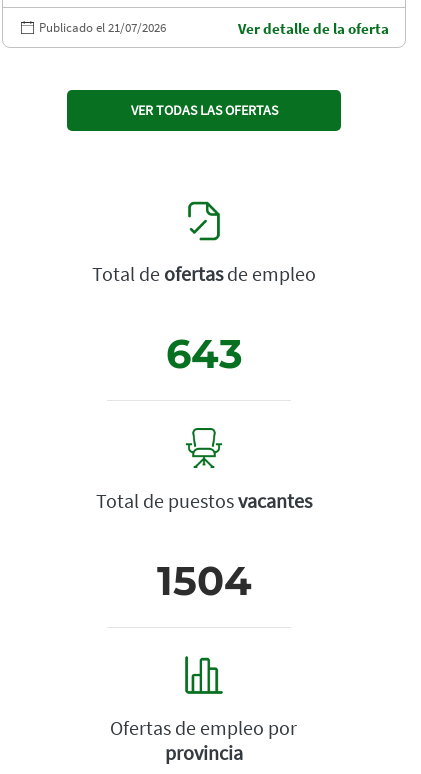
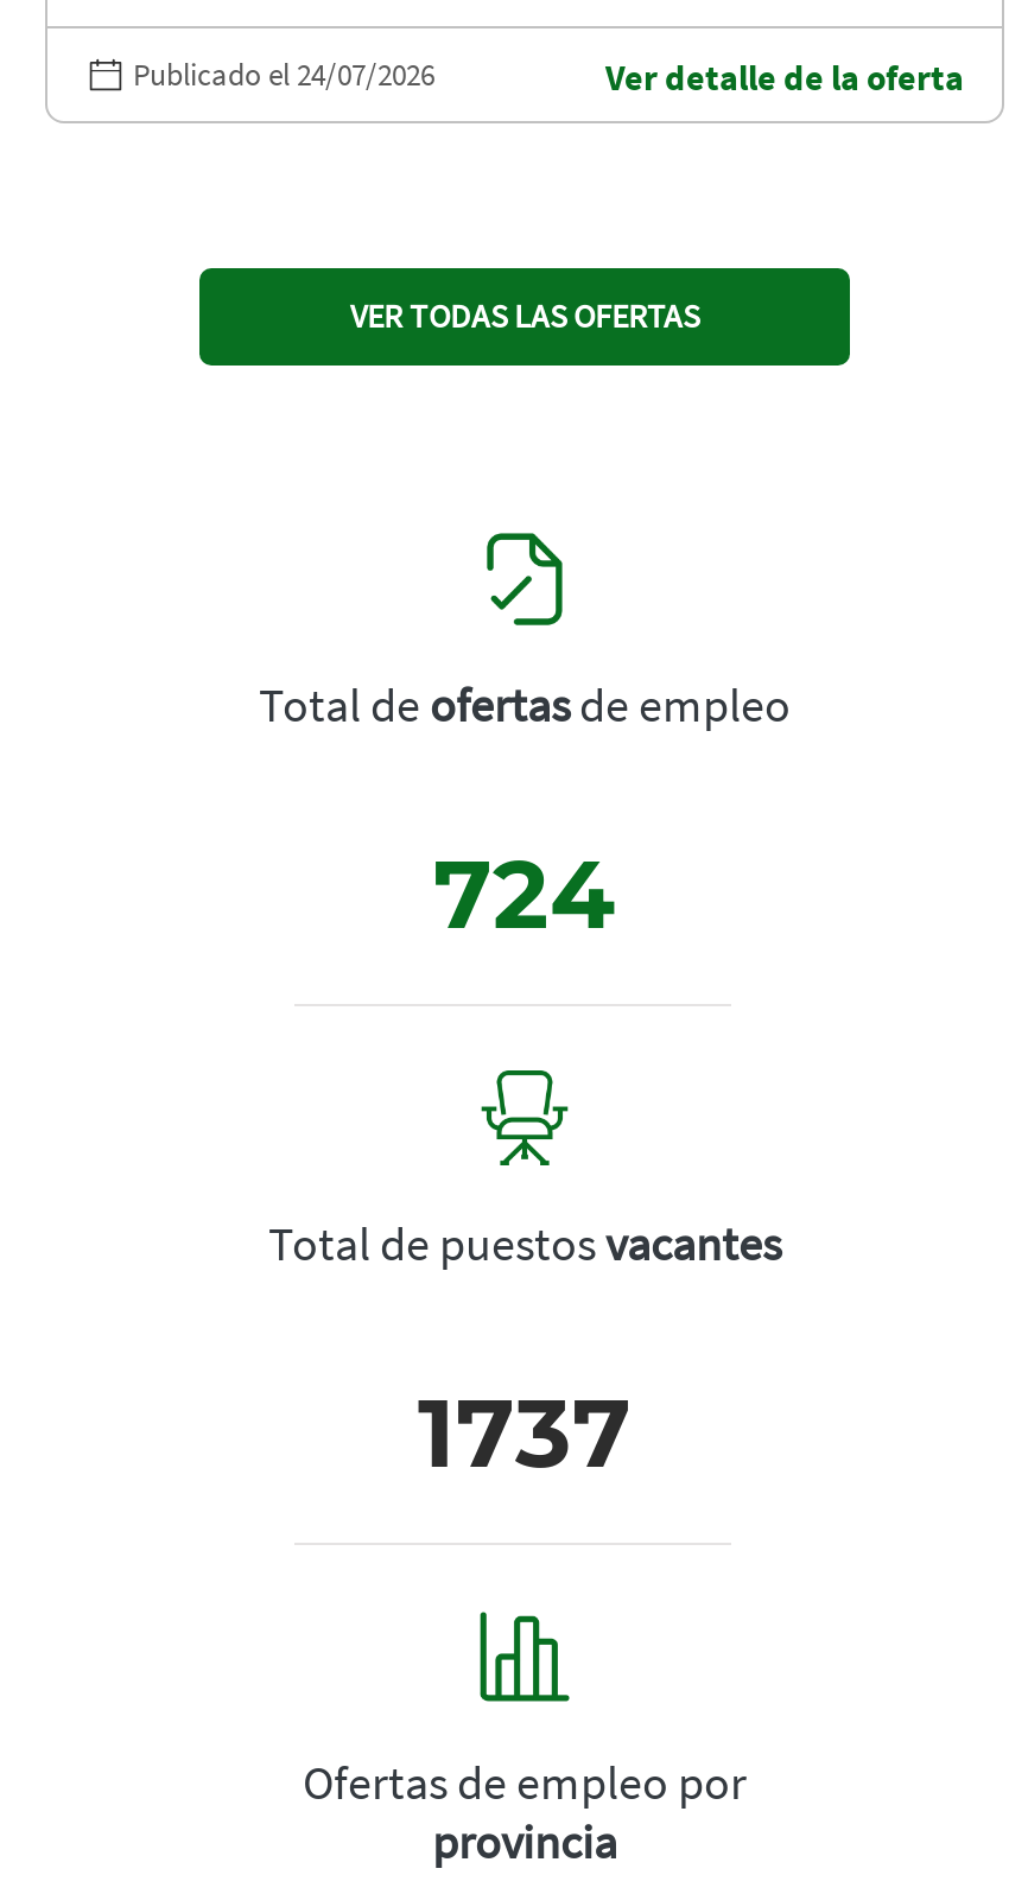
[39,19,166,36] Publicado el 21/07/2026 -> [133,54,434,94] Publicado el 24/07/2026
[165,329,242,378] 643 -> [433,836,616,952] 724
[156,556,251,605] 1504 -> [418,1374,632,1491] 1737

